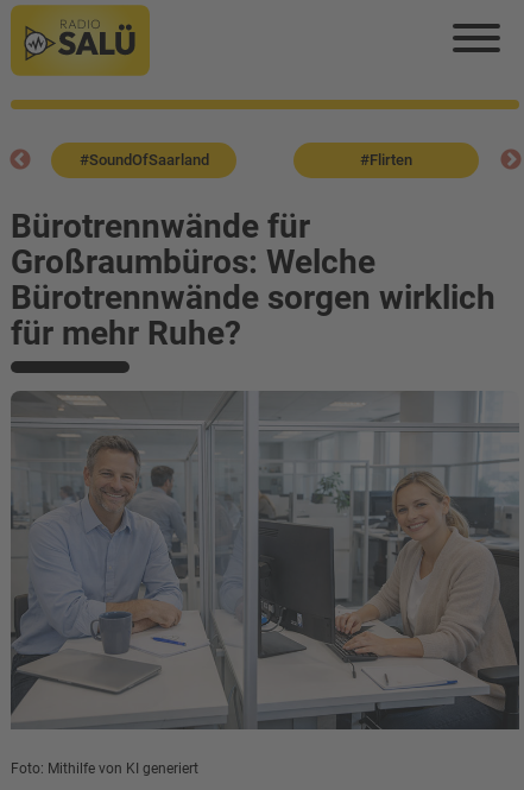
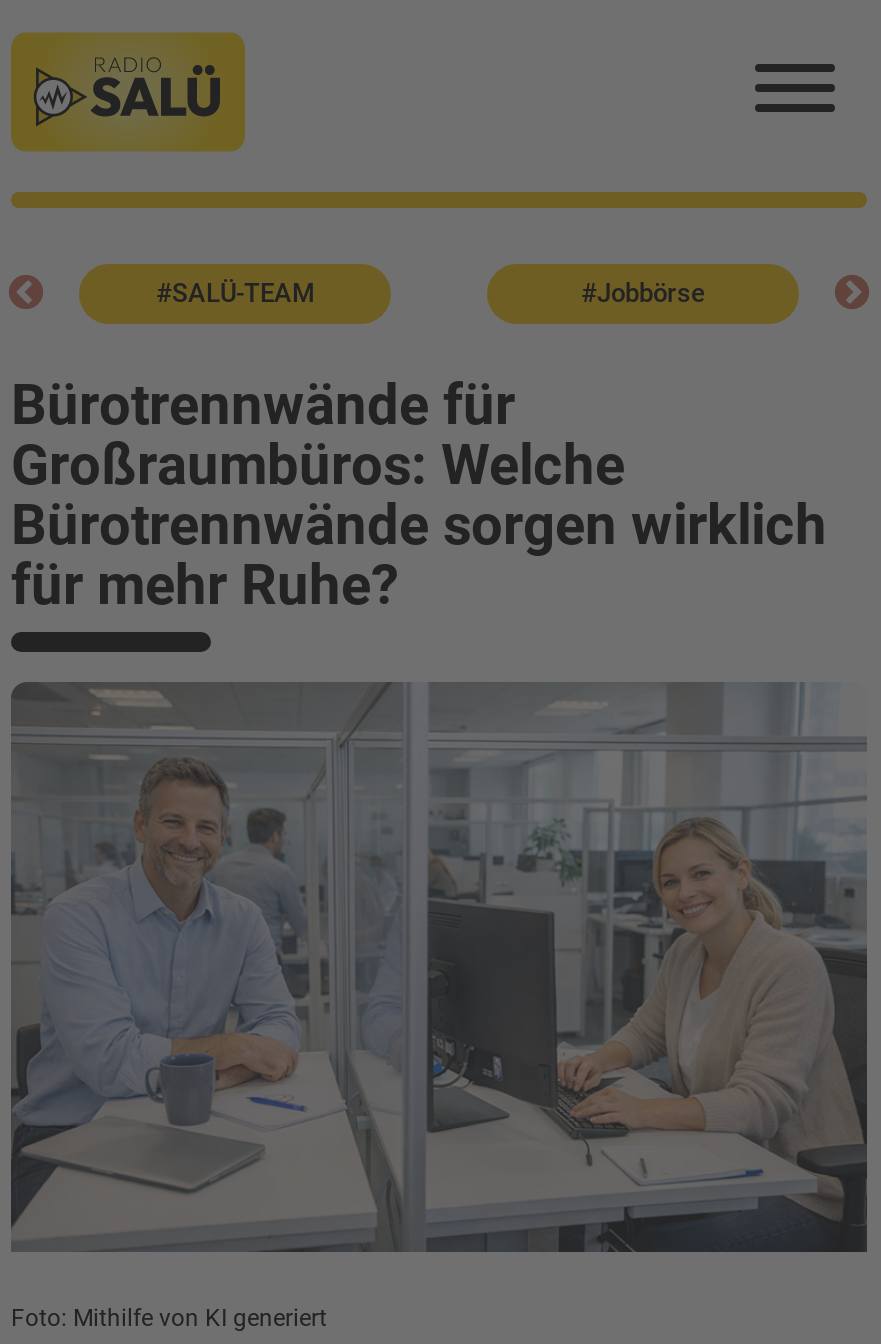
[79,151,412,169] #SoundOfSaarland | #Flirten -> [156,278,705,308] #SALÜ-TEAM | #Jobbörse

